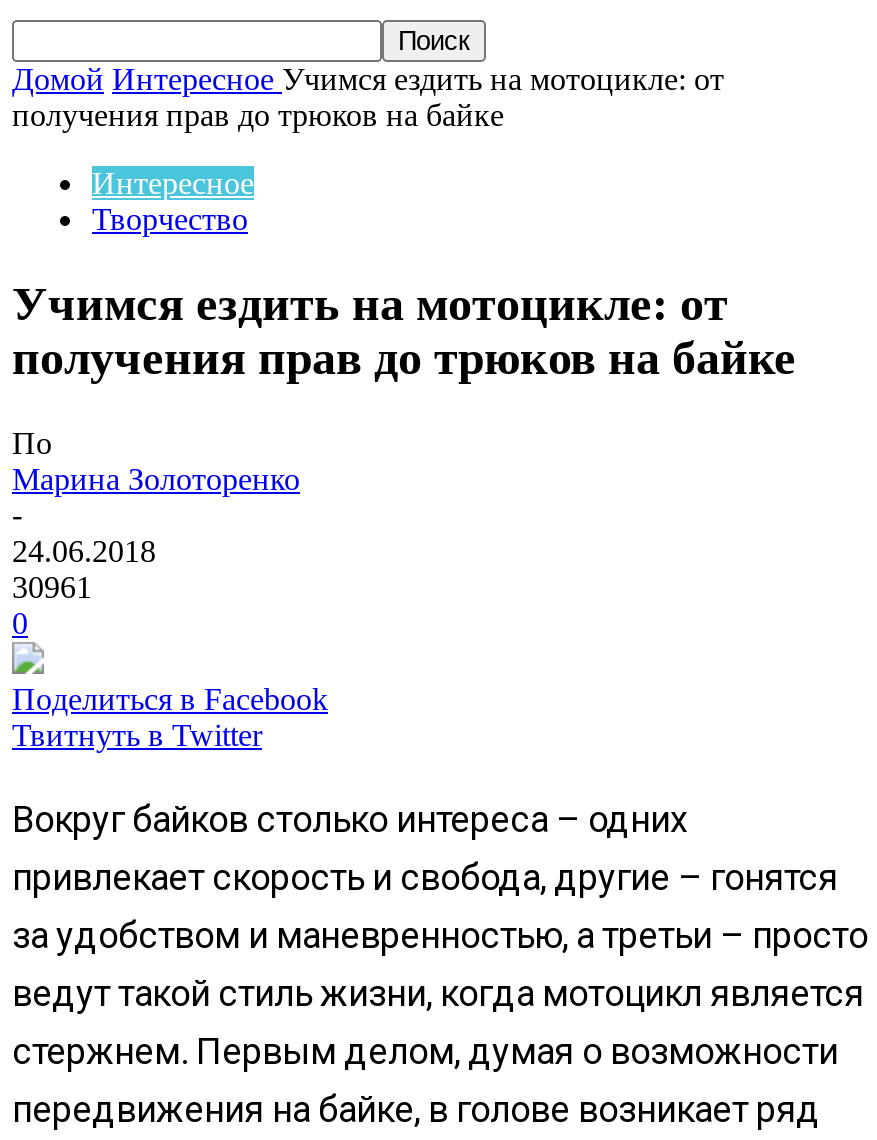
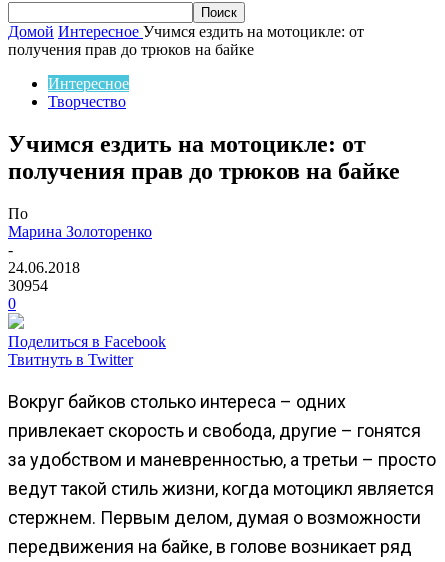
[12,570,92,604] 30961 -> [8,277,48,294] 30954

